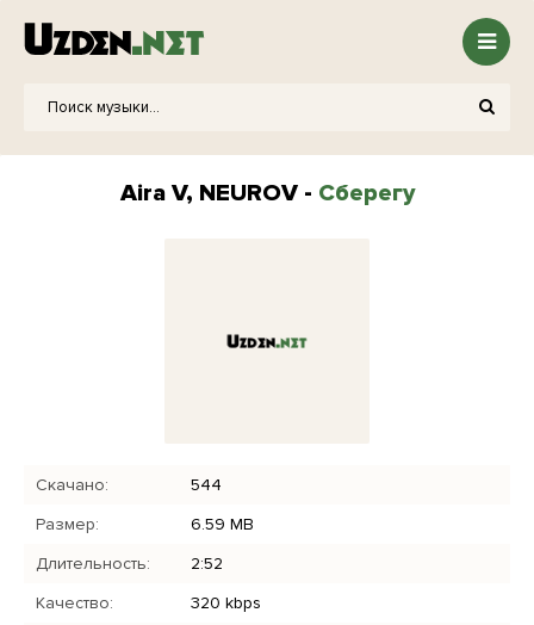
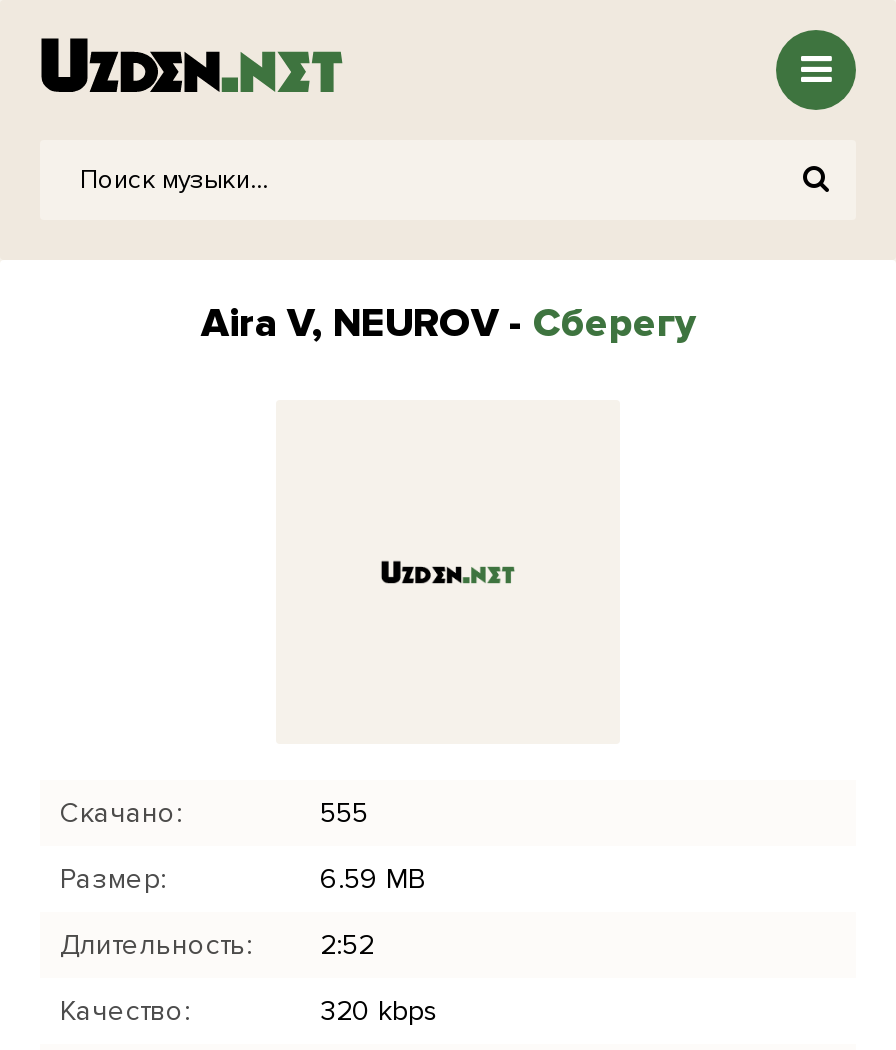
[191,475,222,495] 544 -> [320,796,368,830] 555

